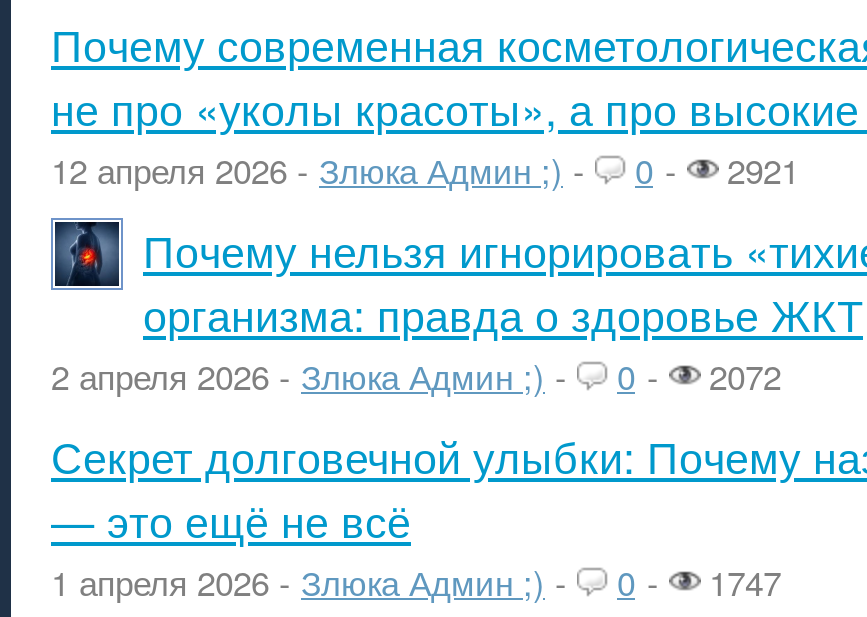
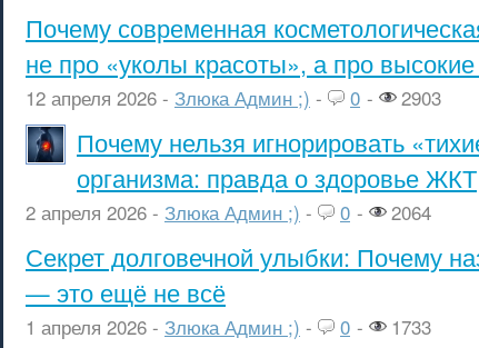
[51,144,799,194] 12 апреля 2026 - Злюка Админ ;) - 0 - 2921 -> [26,83,441,111] 12 апреля 2026 - Злюка Админ ;) - 0 - 2903
[51,350,781,400] 2 апреля 2026 - Злюка Админ ;) - 0 - 2072 -> [26,198,431,226] 2 апреля 2026 - Злюка Админ ;) - 0 - 2064
[51,556,781,606] 1 апреля 2026 - Злюка Админ ;) - 0 - 1747 -> [26,312,431,340] 1 апреля 2026 - Злюка Админ ;) - 0 - 1733

